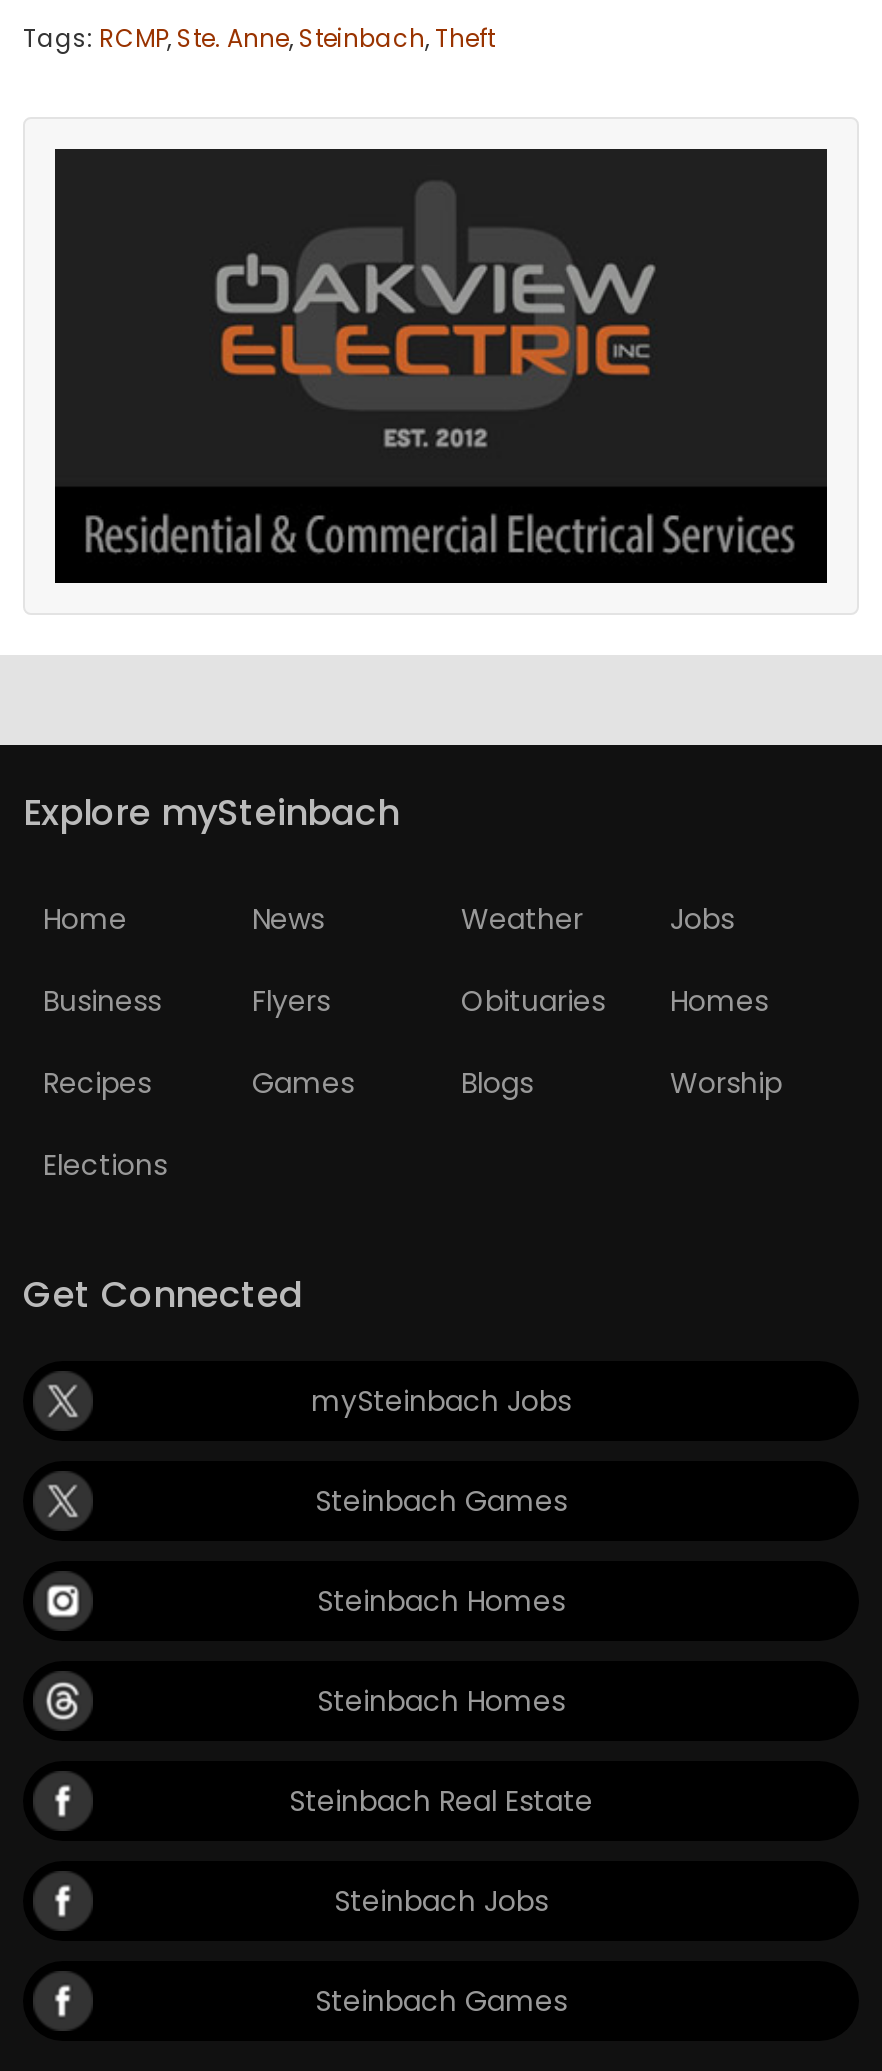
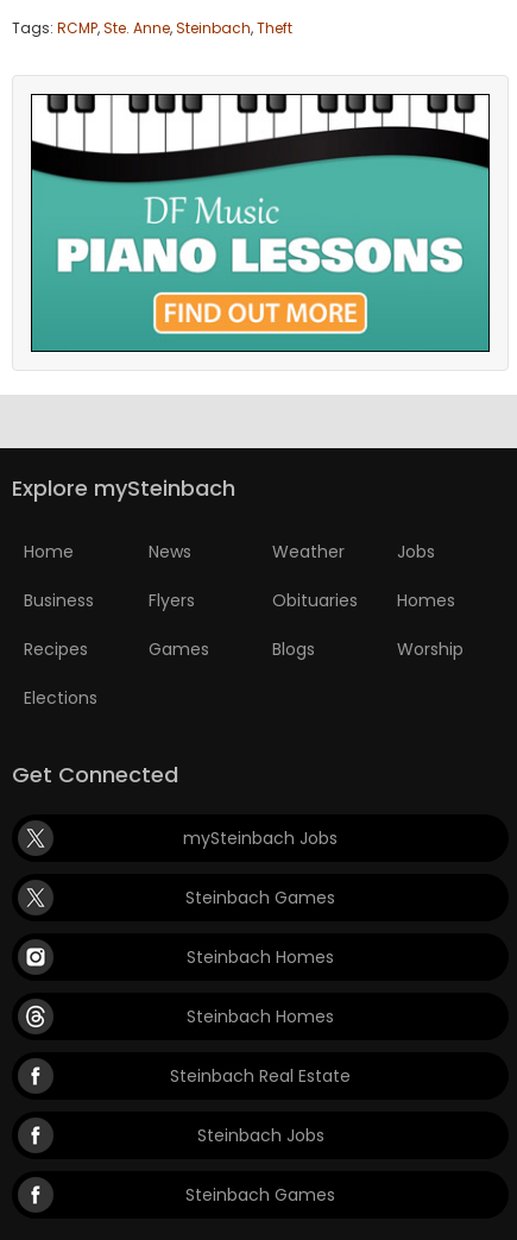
[55,149,827,583] [image] -> [31,94,490,352] [image]

